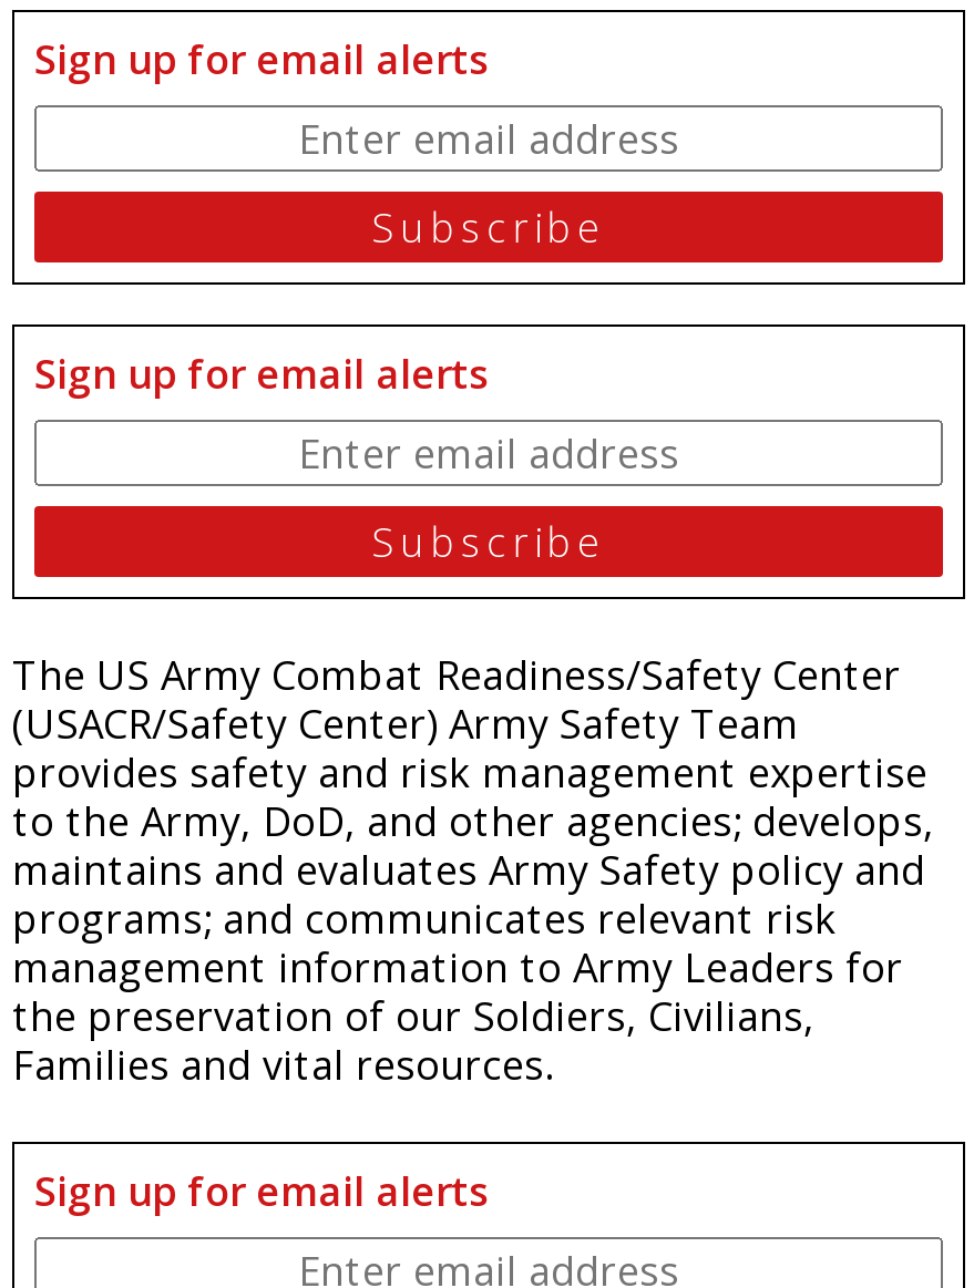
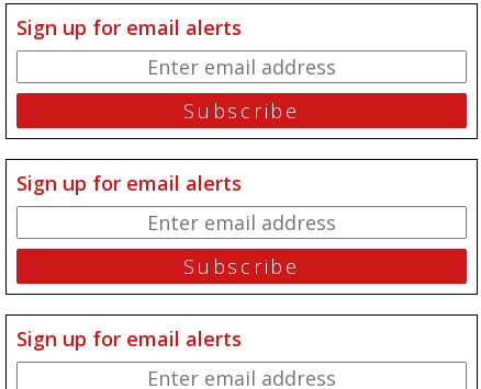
[12,647,934,1090] The US Army Combat Readiness/Safety Center | (USACR/Safety Center) Army Safety Team | provides safety and risk management expertise | to the Army, DoD, and other agencies; develops, | maintains and evaluates Army Safety policy and | programs; and communicates relevant risk | management information to Army Leaders for | the preservation of our Soldiers, Civilians, | Families and vital resources. -> none

